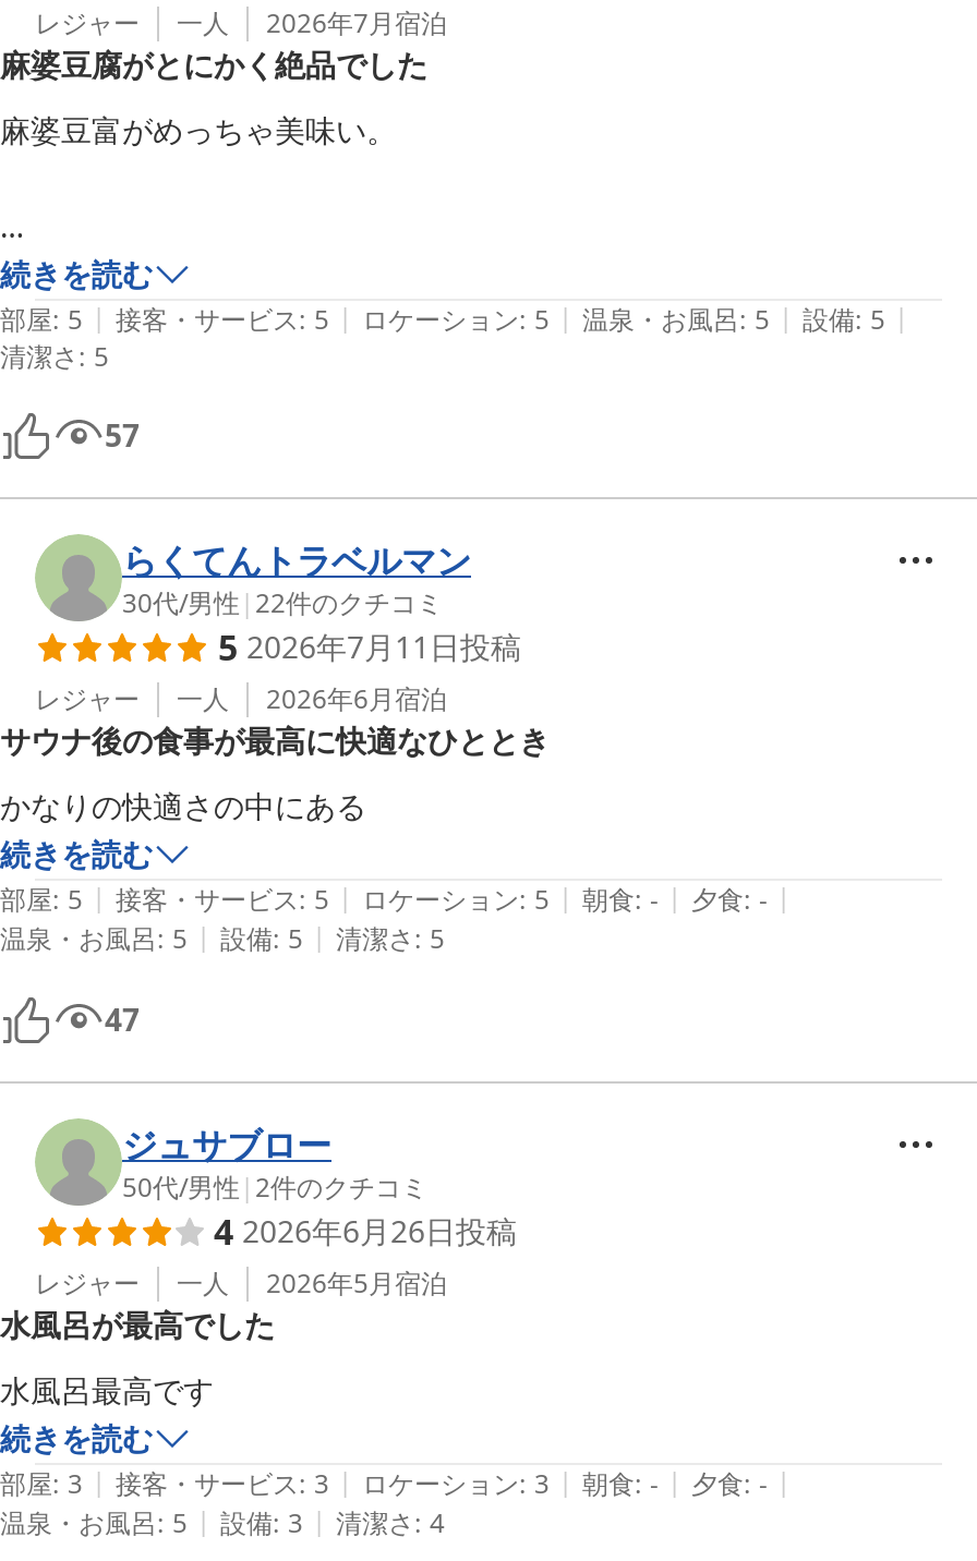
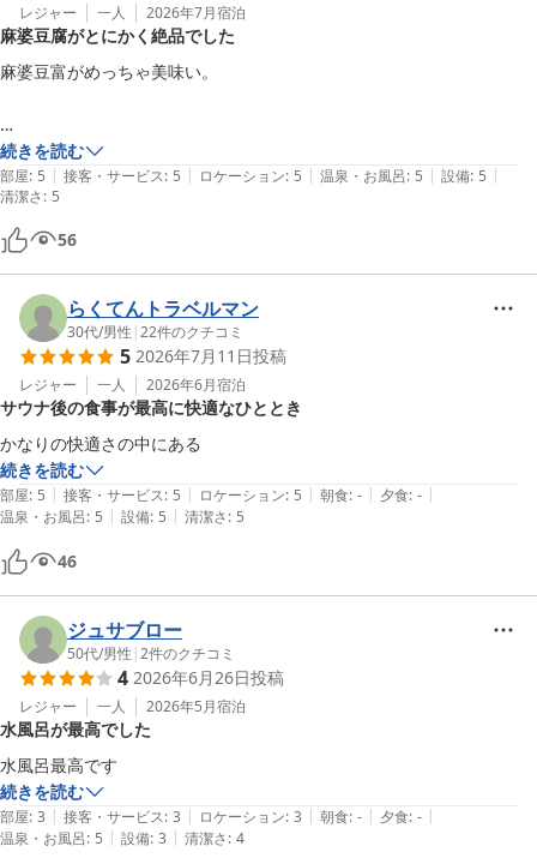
[105,414,140,456] 57 -> [58,228,77,251] 56
[105,999,140,1040] 47 -> [58,550,77,572] 46

